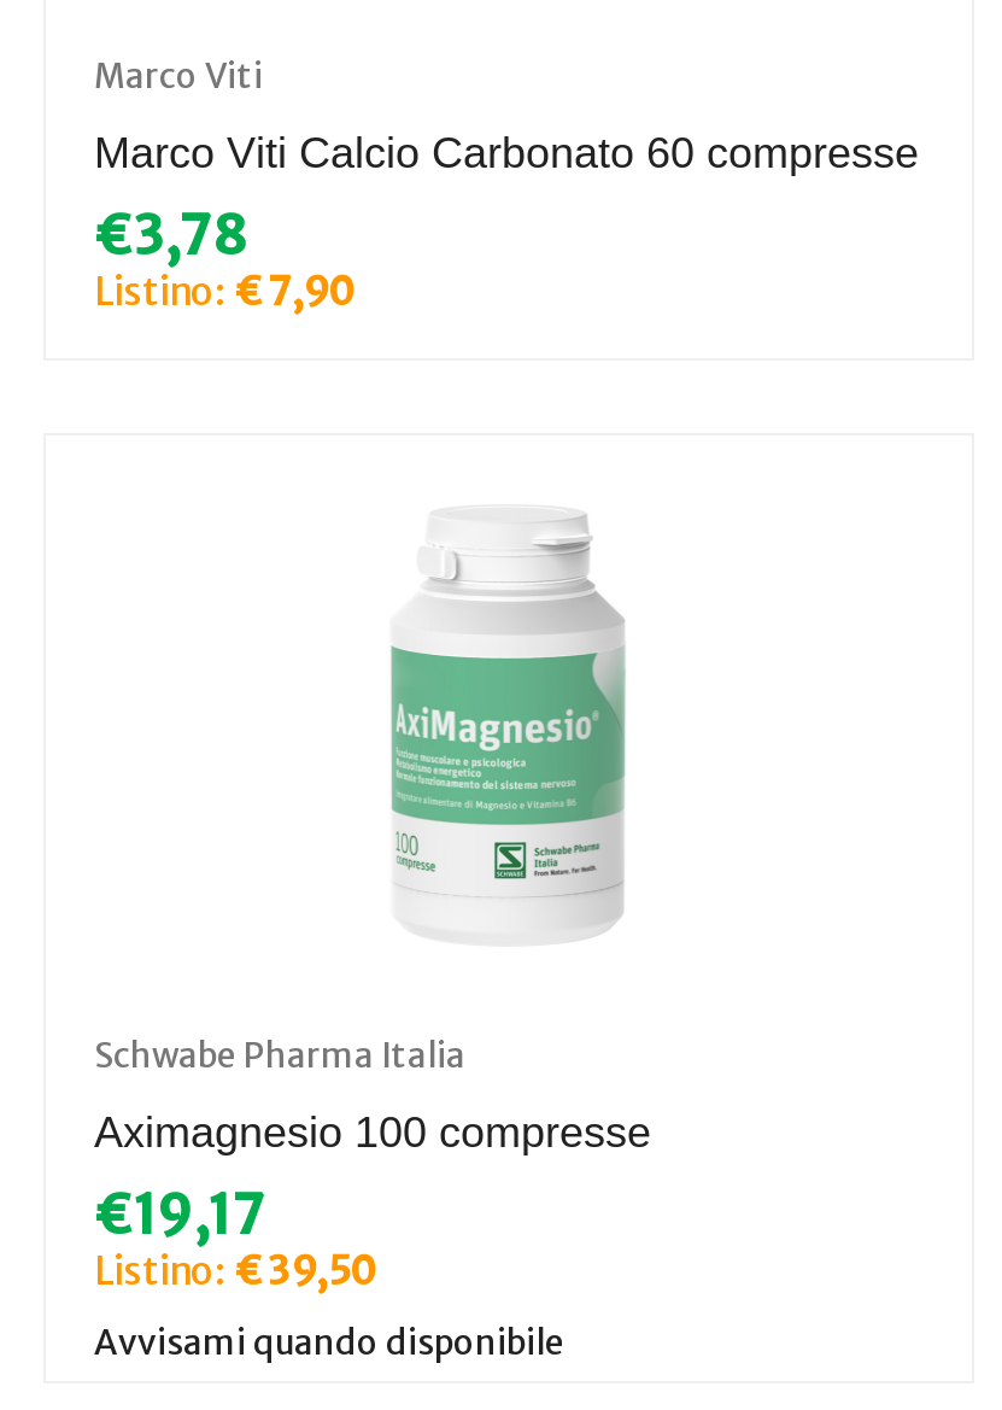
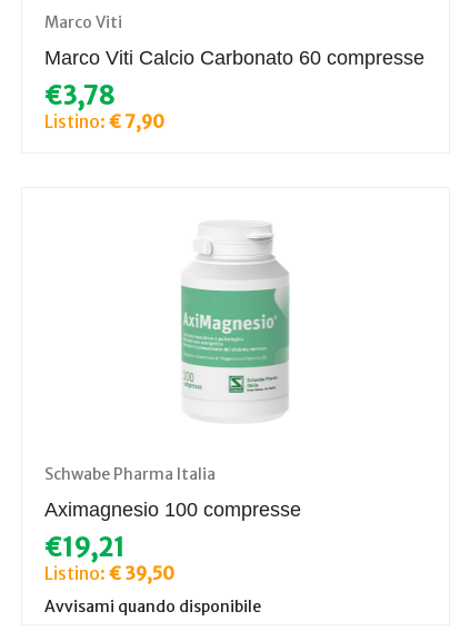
[94,1180,265,1248] €19,17 -> [44,532,124,563] €19,21

